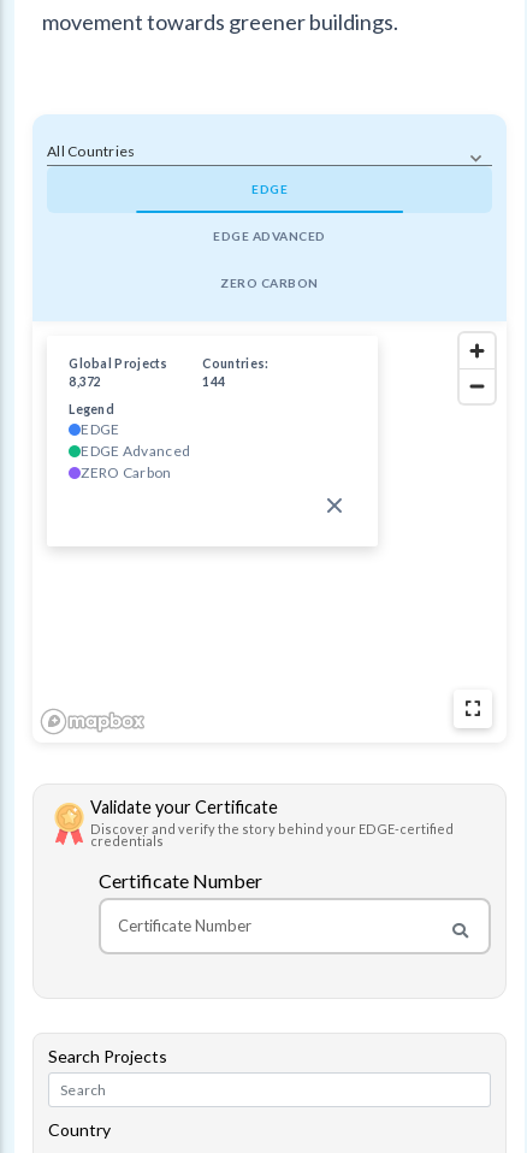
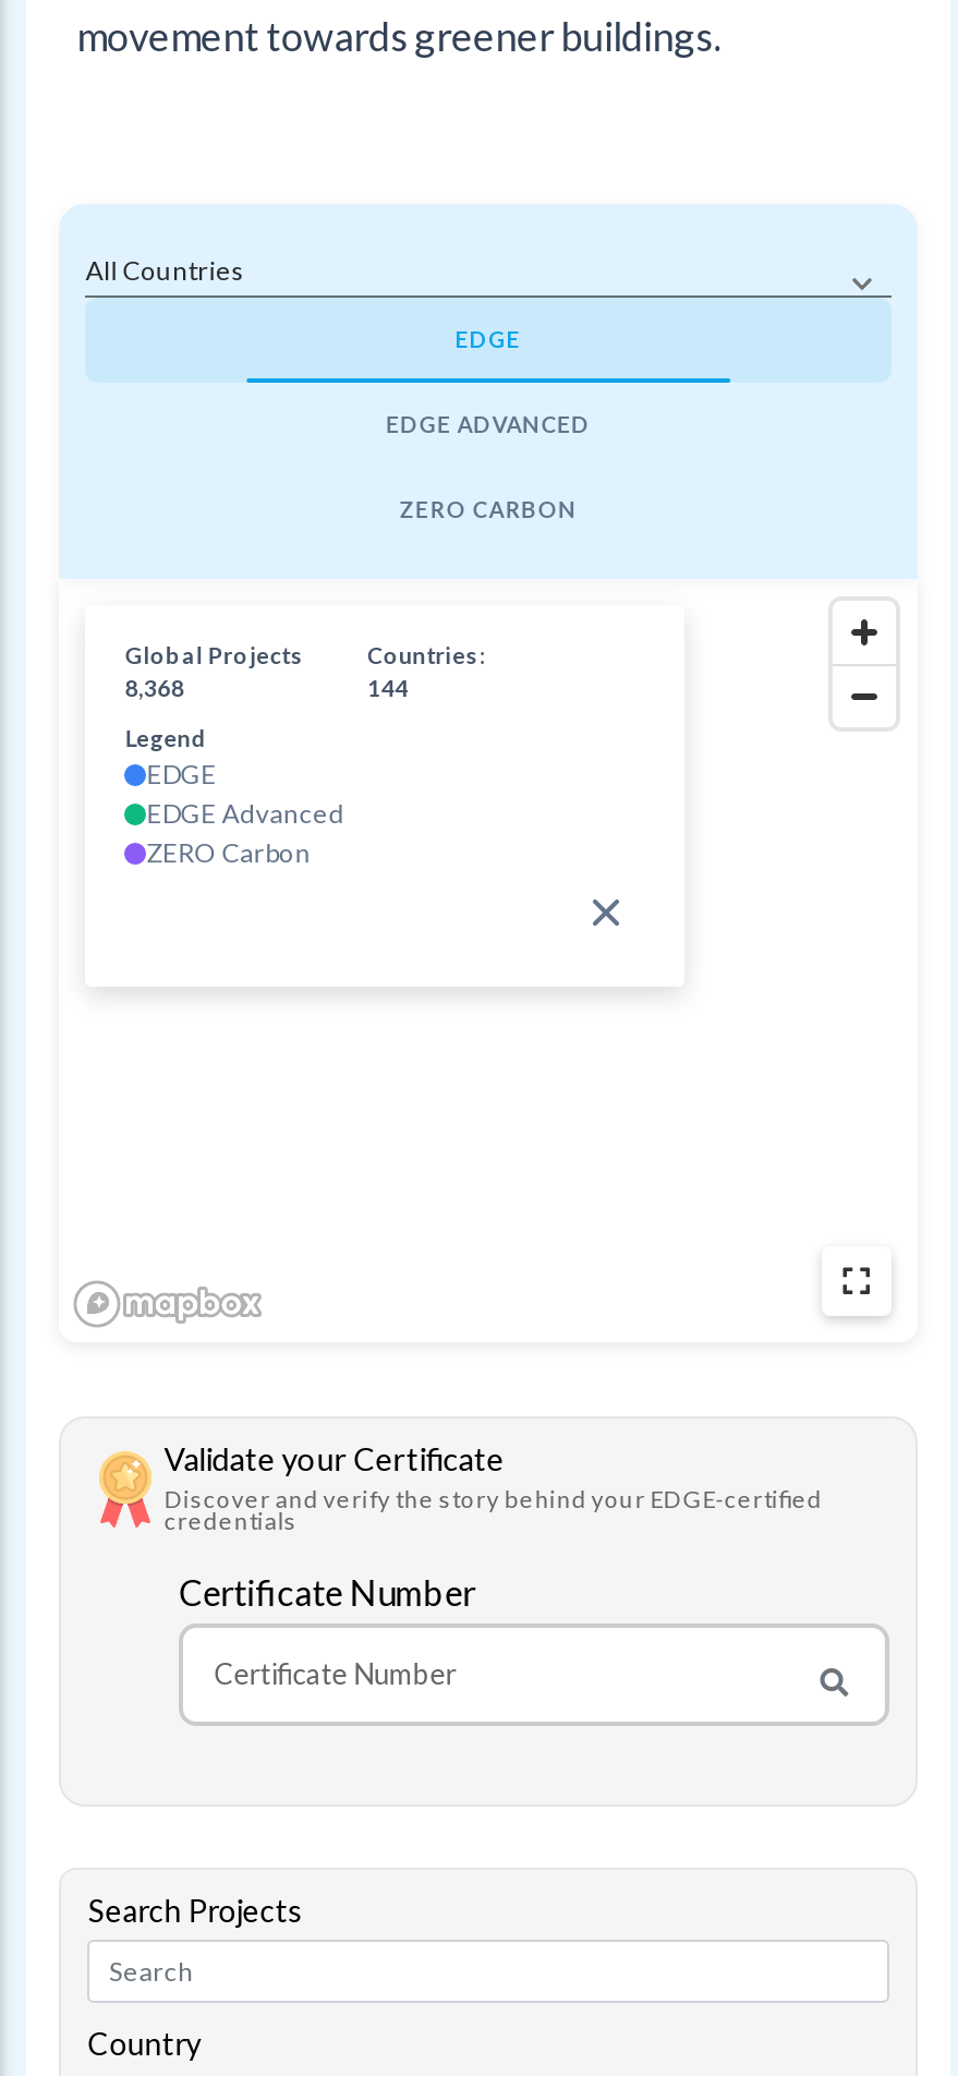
[69,374,102,389] 8,372 -> [125,675,185,701] 8,368

